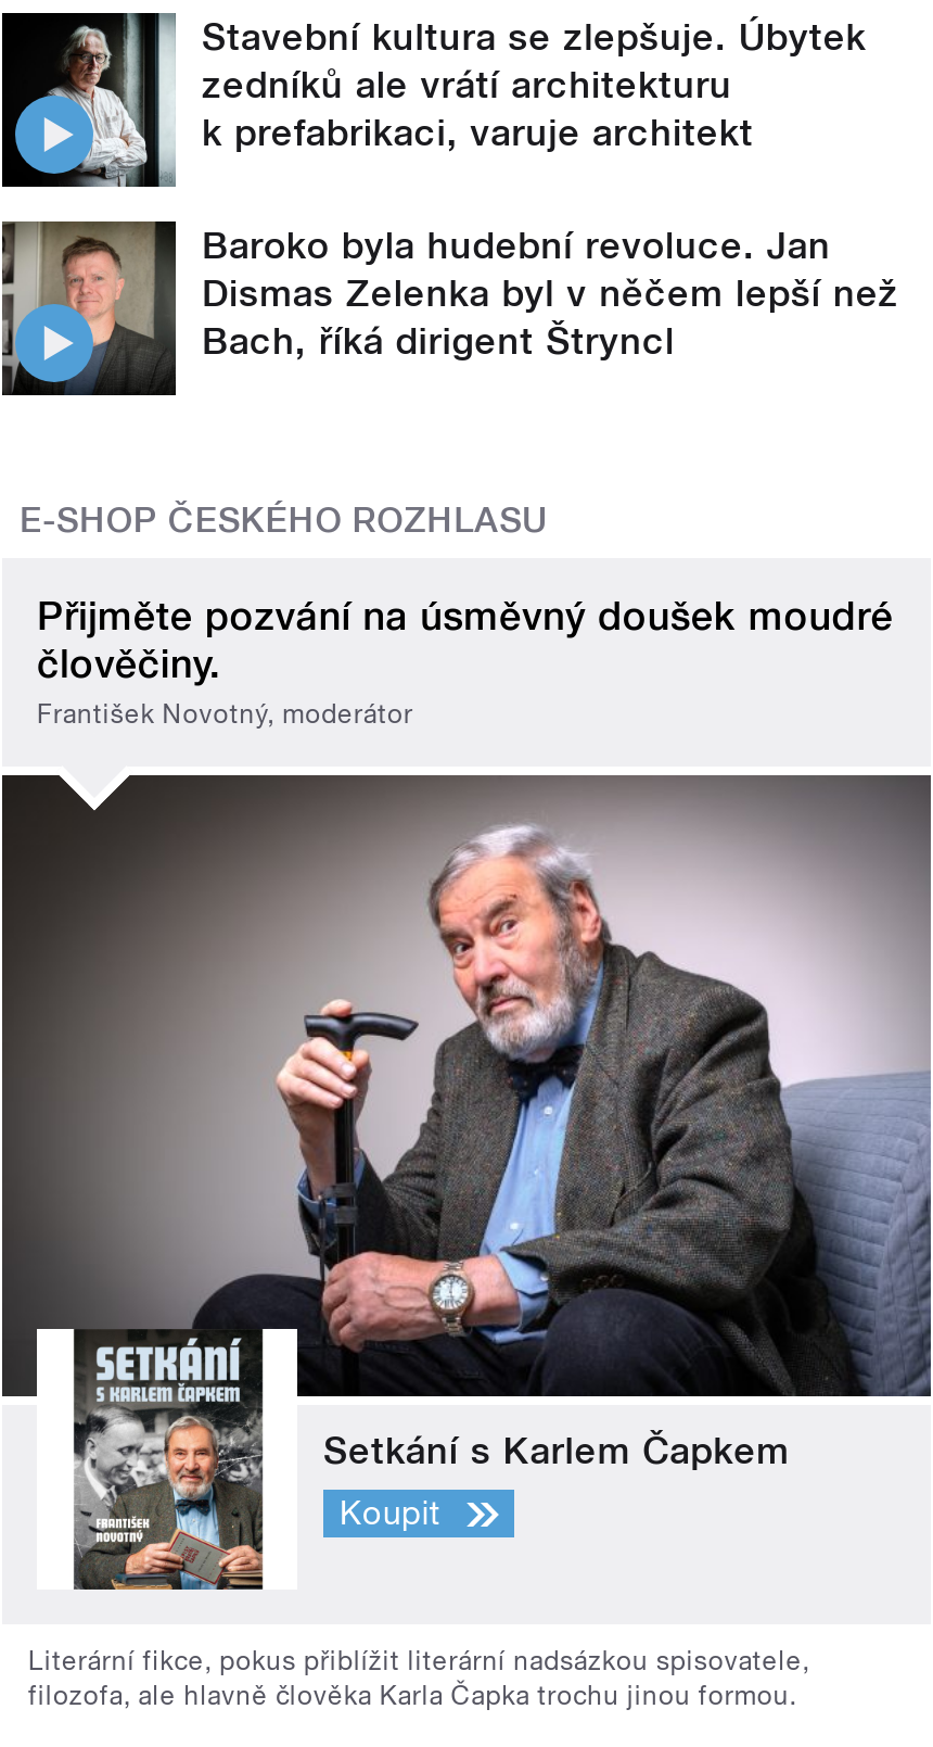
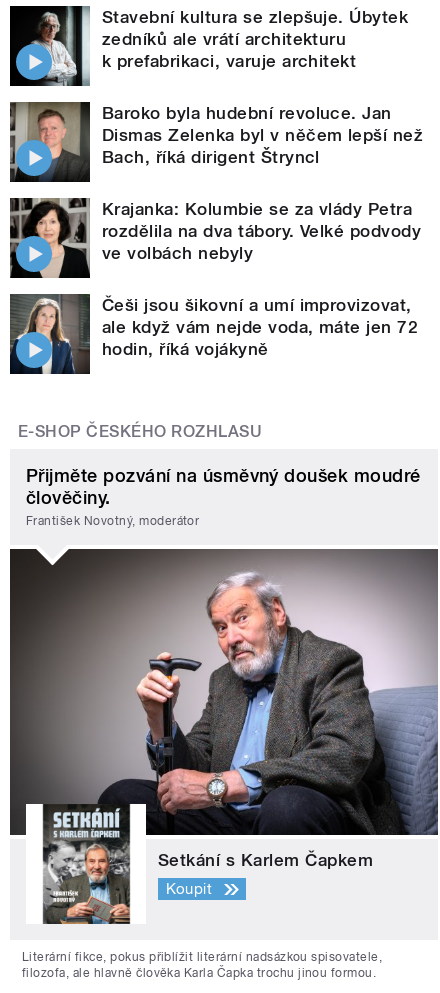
none -> [9,197,421,359] [image] | Krajanka: Kolumbie se za vlády Petra | rozdělila na dva tábory. Velké podvody | ve volbách nebyly | Češi jsou šikovní a umí improvizovat, | ale když vám nejde voda, máte jen 72 | hodin, říká vojákyně
none -> [10,295,87,374] [image]

